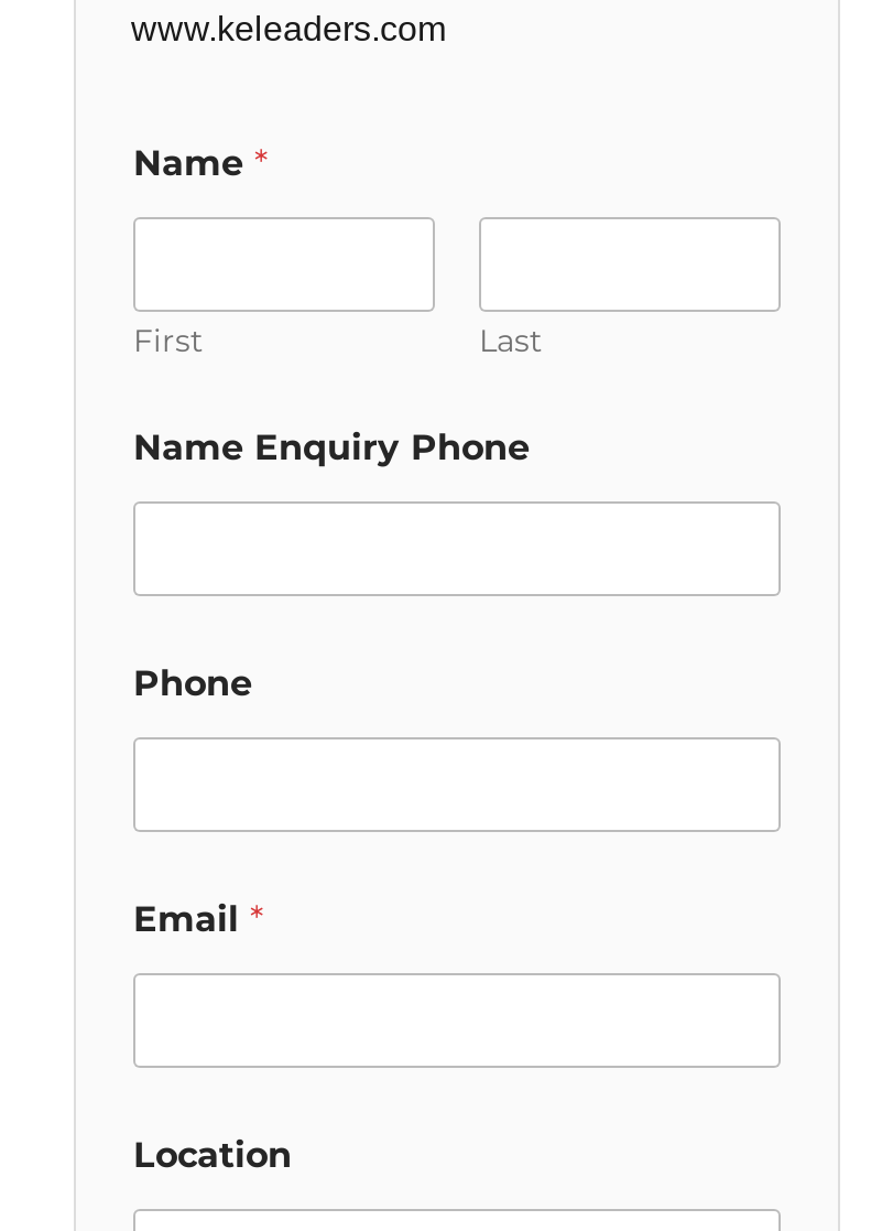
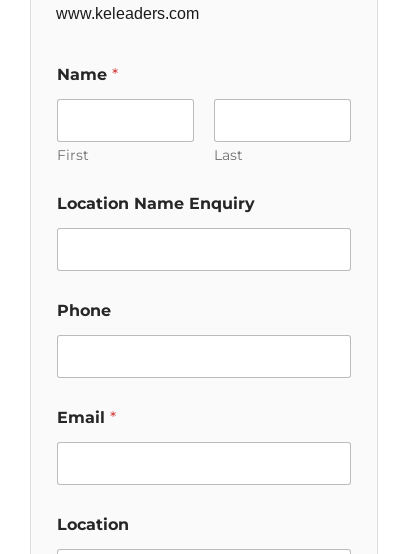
[133,426,530,468] Name Enquiry Phone -> [57,194,255,213] Location Name Enquiry

